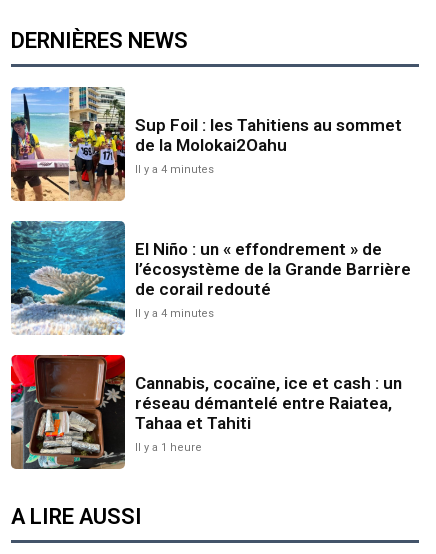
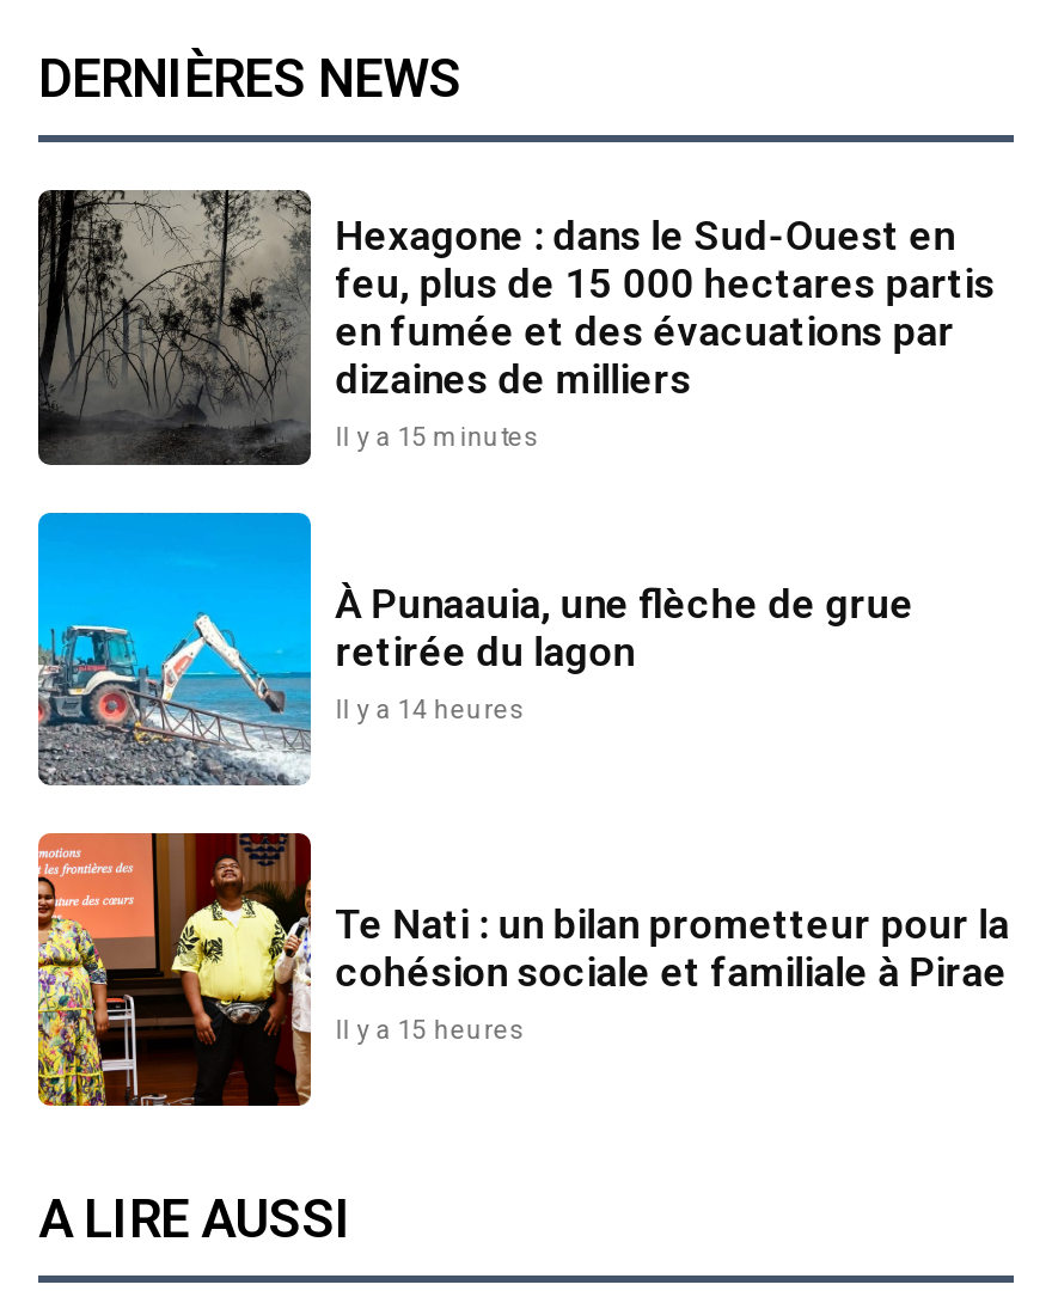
[10,86,402,202] [image] | Sup Foil : les Tahitiens au sommet | de la Molokai2Oahu | Il y a 4 minutes -> [36,188,995,467] [image] | Hexagone : dans le Sud-Ouest en | feu, plus de 15 000 hectares partis | en fumée et des évacuations par | dizaines de milliers | Il y a 15 minutes
[10,220,411,335] [image] | El Niño : un « effondrement » de | l’écosystème de la Grande Barrière | de corail redouté | Il y a 4 minutes -> [36,513,914,788] [image] | À Punaauia, une flèche de grue | retirée du lagon | Il y a 14 heures
[10,354,402,470] [image] | Cannabis, cocaïne, ice et cash : un | réseau démantelé entre Raiatea, | Tahaa et Tahiti | Il y a 1 heure -> [36,831,1009,1108] [image] | Te Nati : un bilan prometteur pour la | cohésion sociale et familiale à Pirae | Il y a 15 heures

